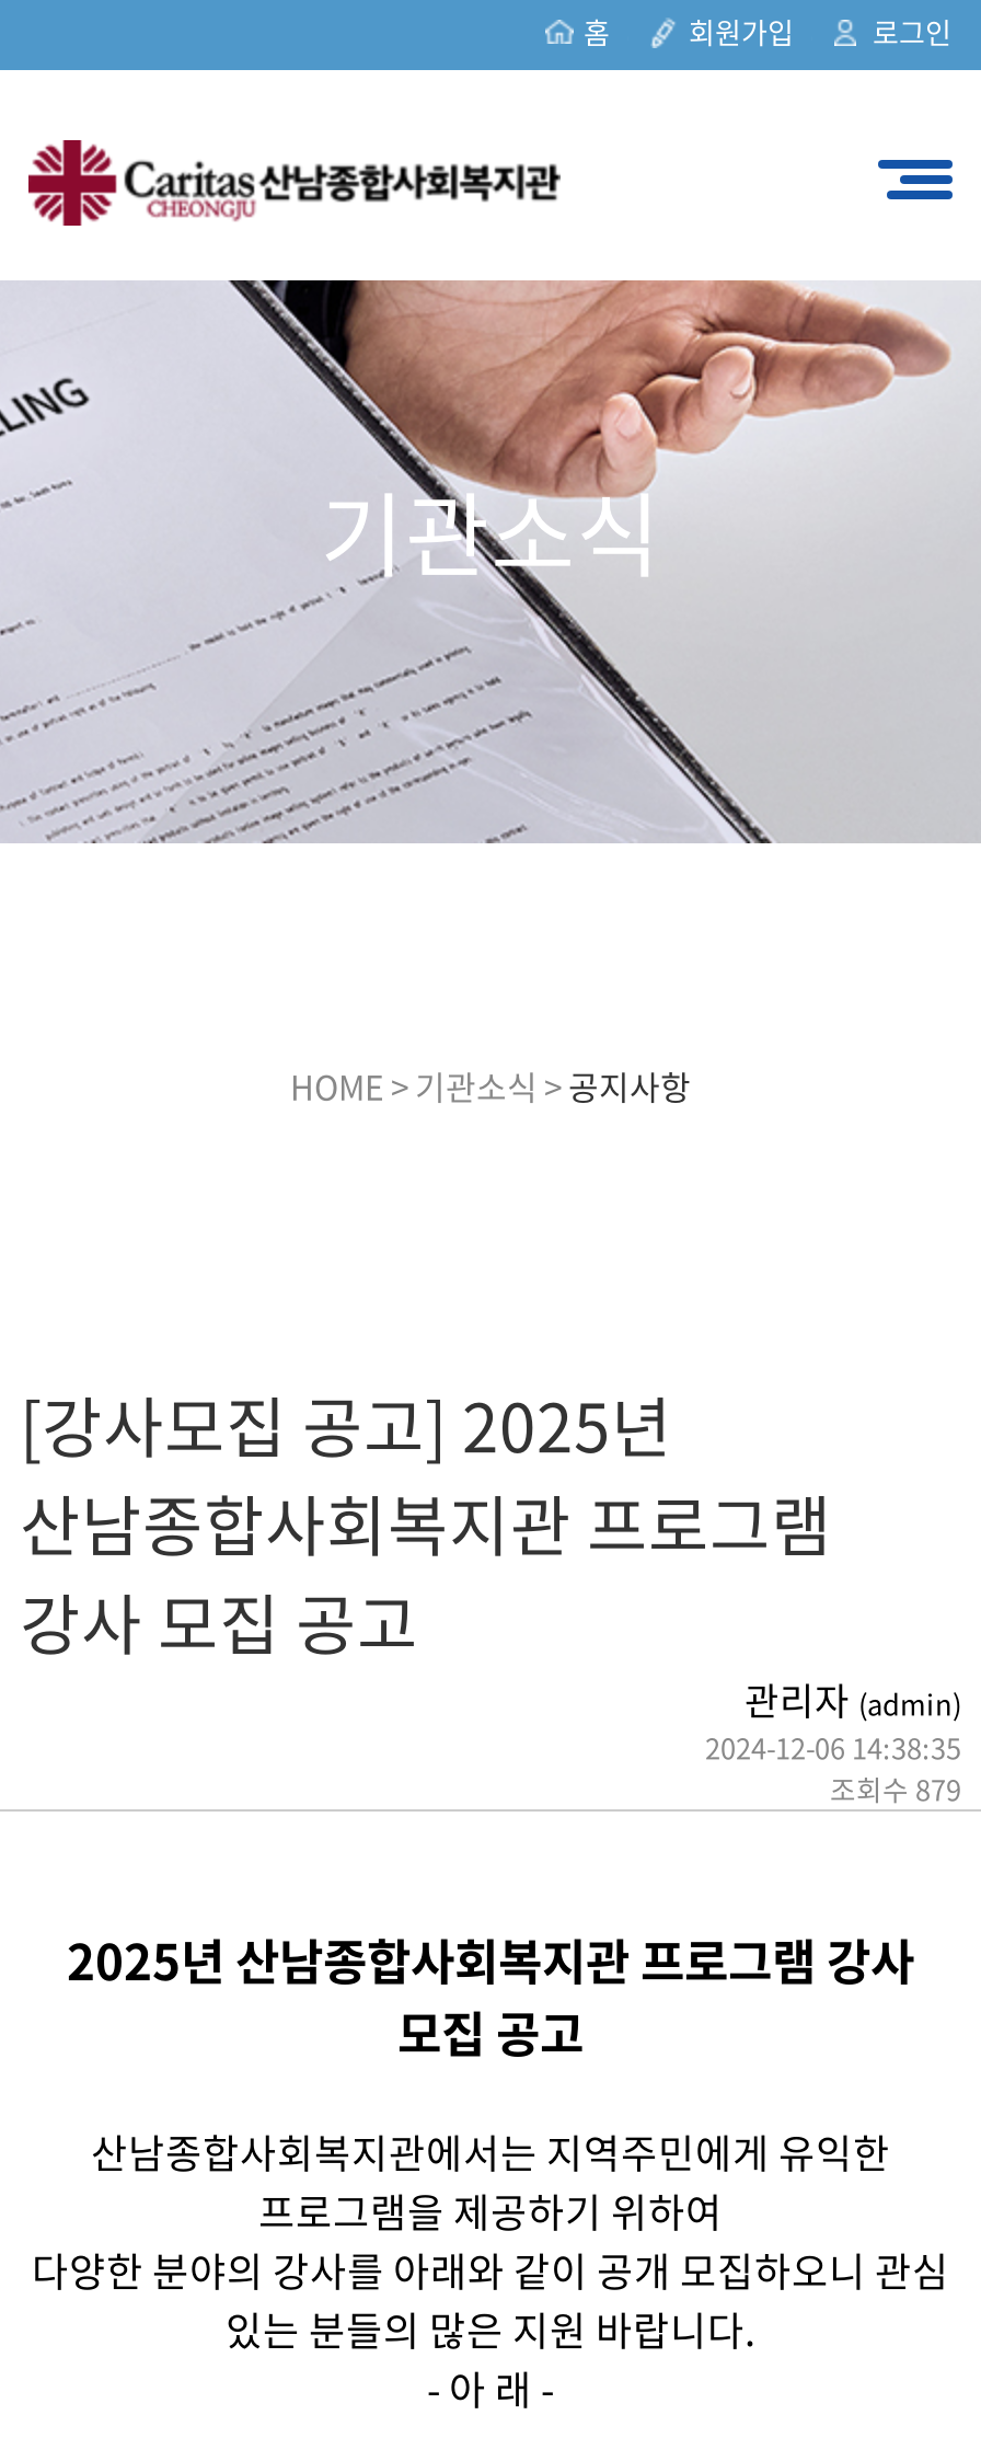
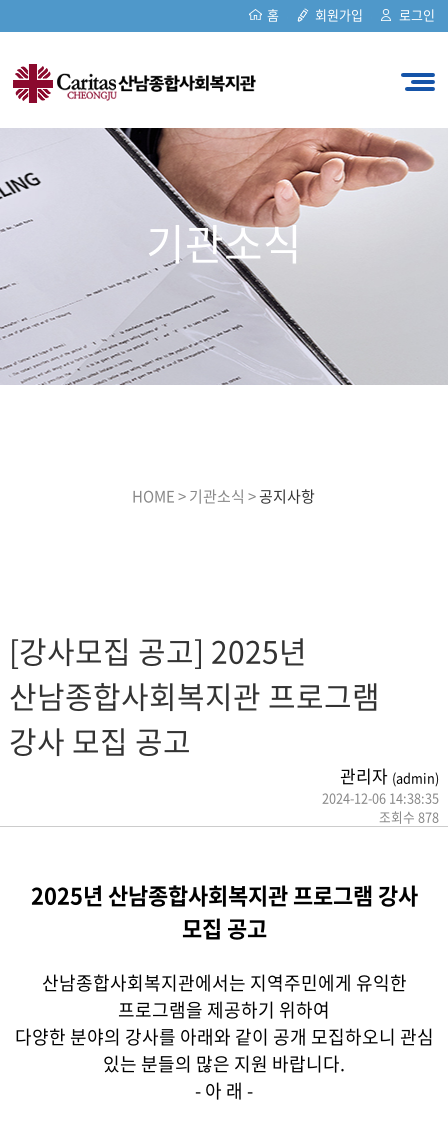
[830,1768,961,1809] 조회수 879 -> [379,807,439,826] 조회수 878

